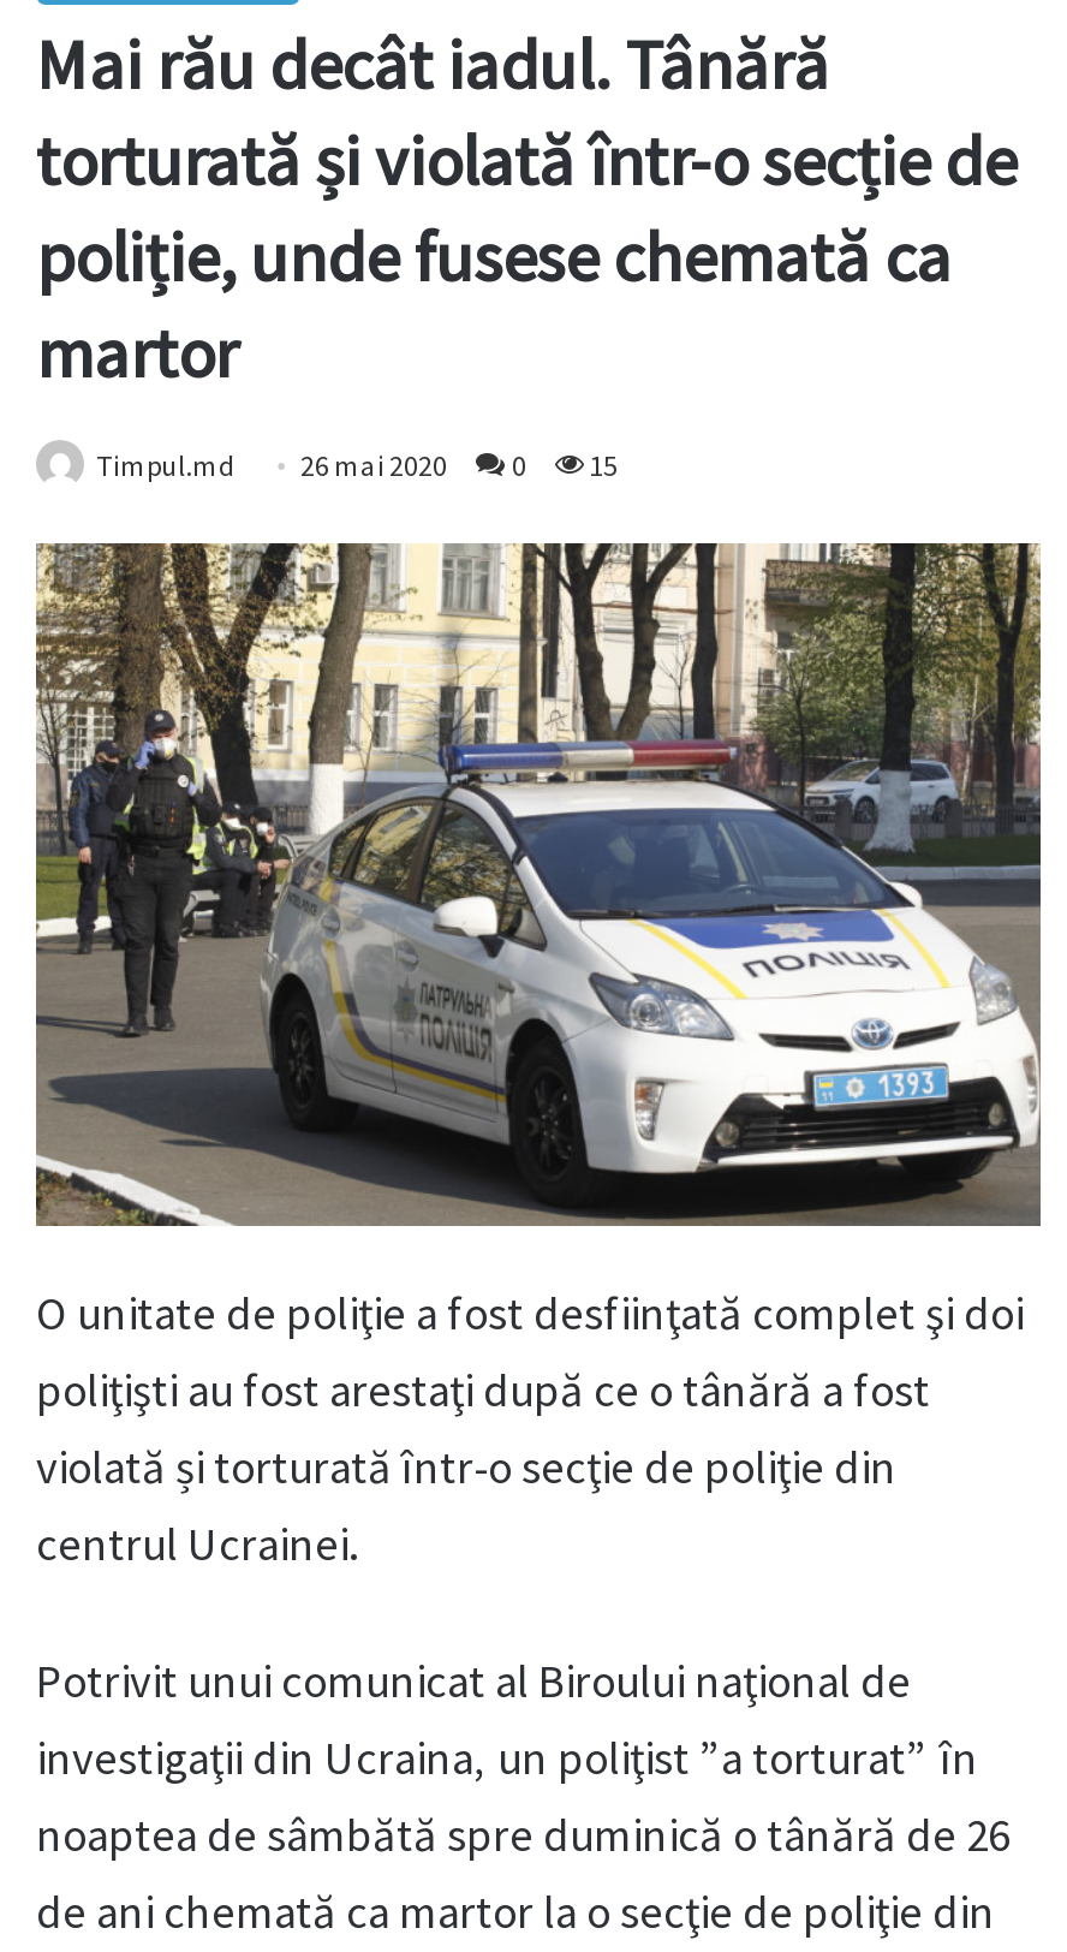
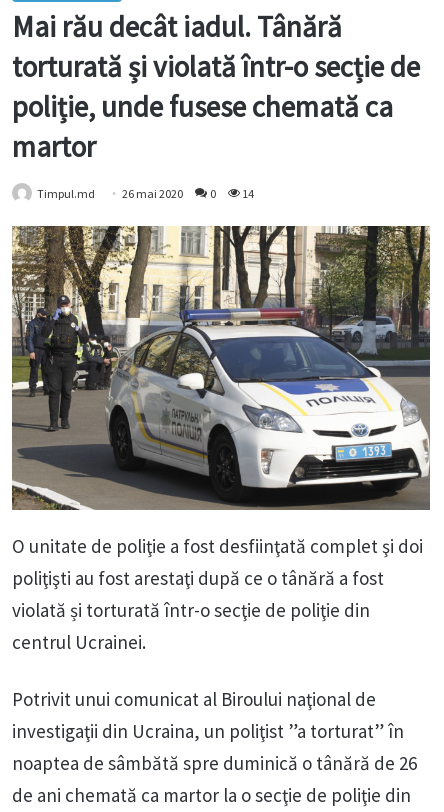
[96,448,618,484] Timpul.md 26 mai 2020 0 15 -> [37,186,254,201] Timpul.md 26 mai 2020 0 14

